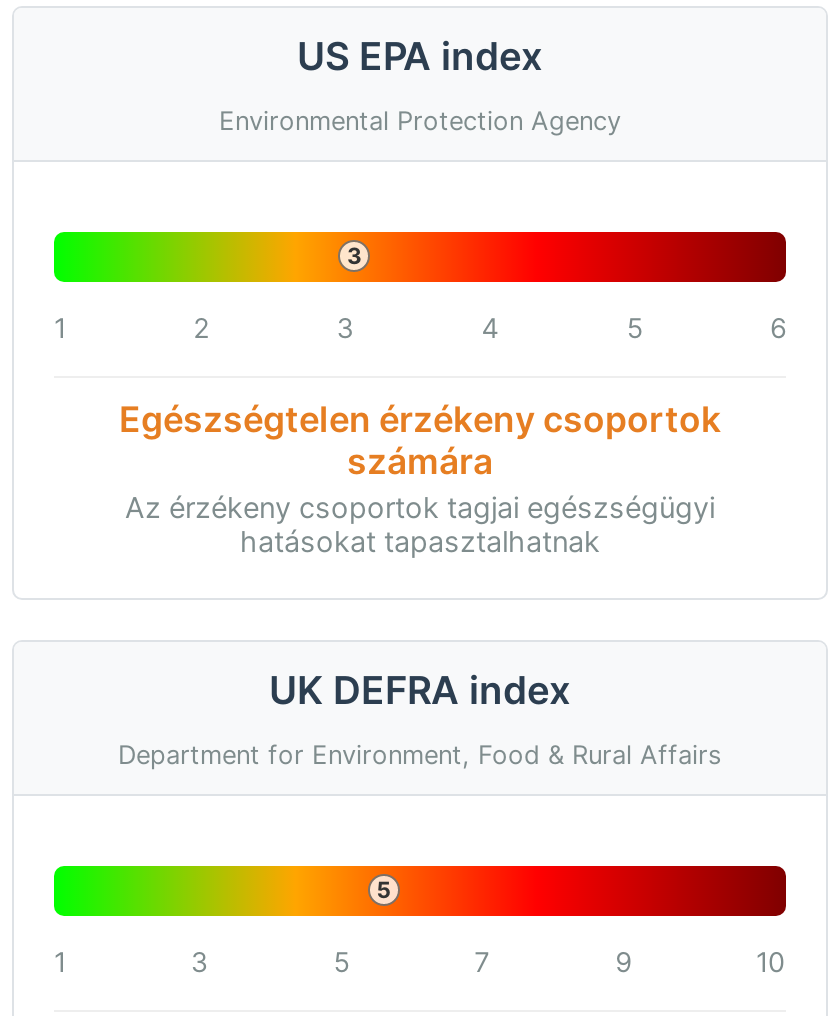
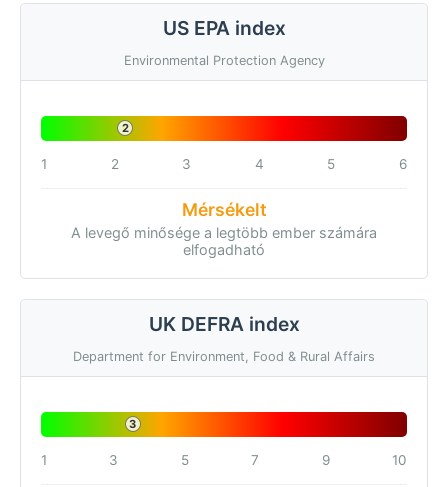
[347,243,361,271] 3 -> [122,121,129,135] 2
[119,398,721,558] Egészségtelen érzékeny csoportok | számára | Az érzékeny csoportok tagjai egészségügyi | hatásokat tapasztalhatnak -> [71,199,377,258] Mérsékelt | A levegő minősége a legtöbb ember számára | elfogadható
[376,876,390,904] 5 -> [129,417,136,431] 3

